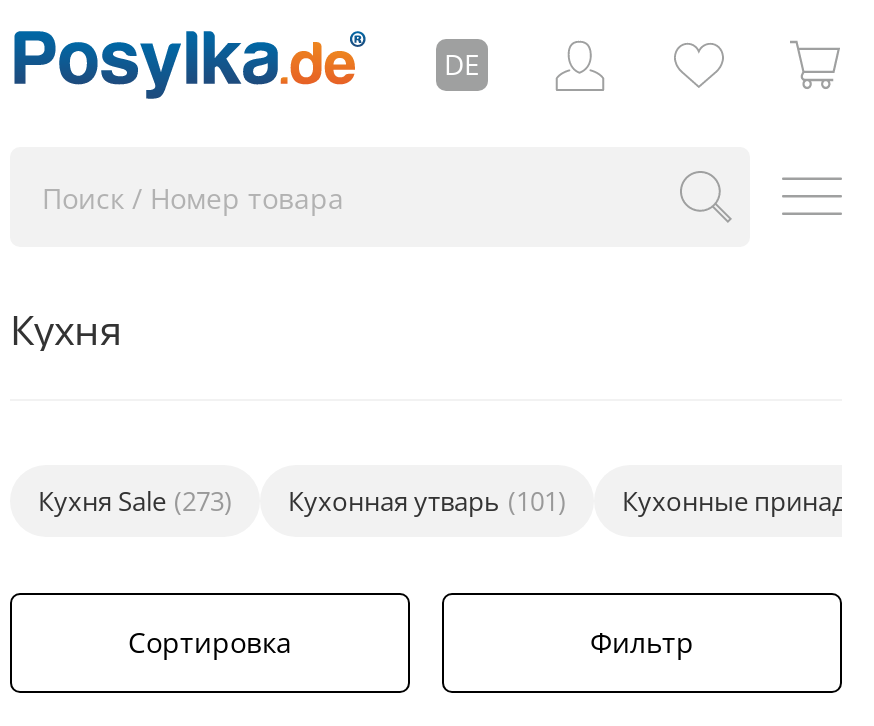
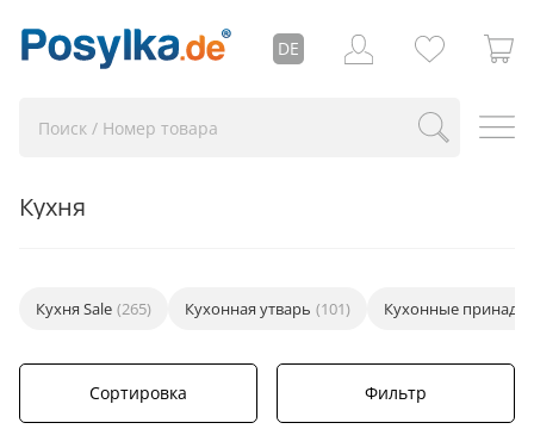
[38,483,232,519] Кухня Sale (273) -> [36,298,151,319] Кухня Sale (265)

